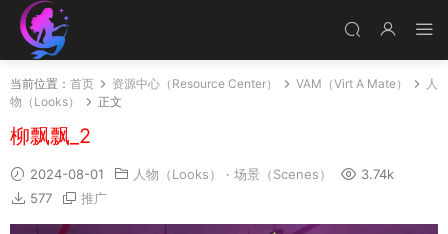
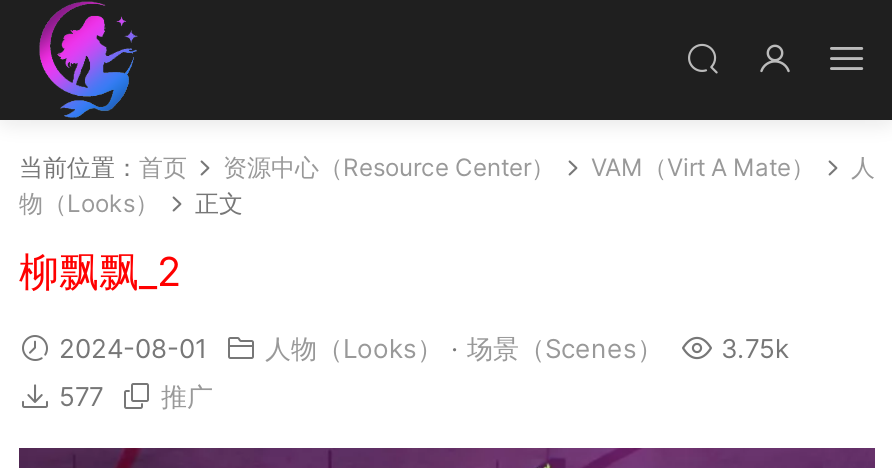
[26,166,394,182] 2024-08-01 人物（Looks）·场景（Scenes） 3.74k -> [51,332,789,364] 2024-08-01 人物（Looks）·场景（Scenes） 3.75k

